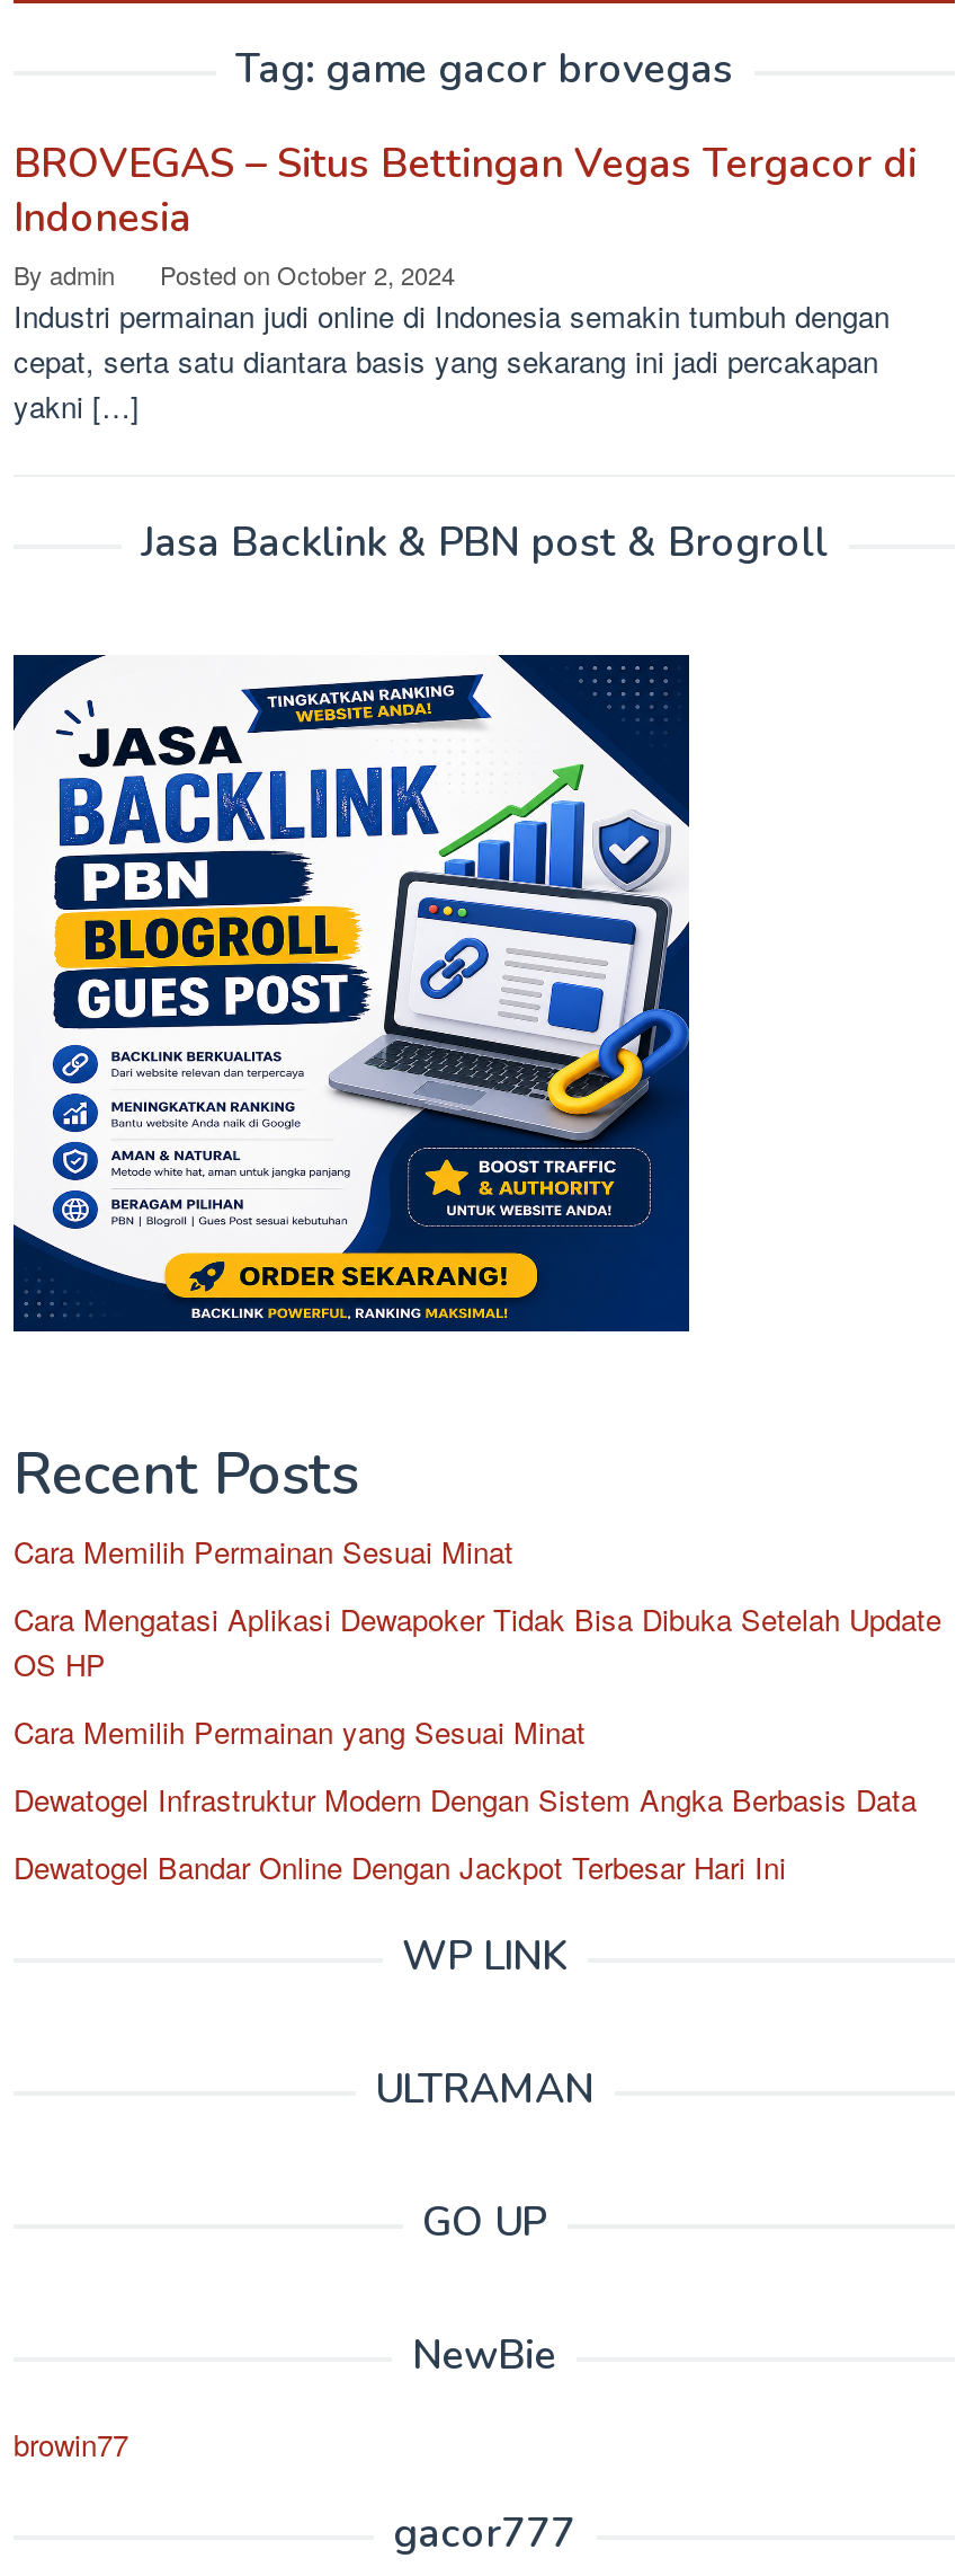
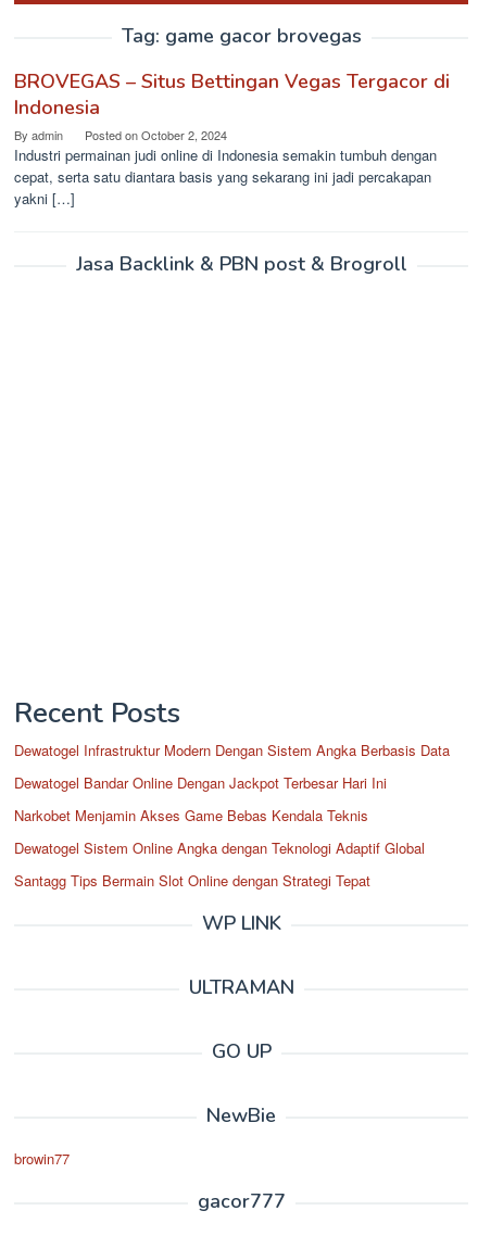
[11,653,691,1334] [image] -> none
[14,1530,941,1753] Cara Memilih Permainan Sesuai Minat | Cara Mengatasi Aplikasi Dewapoker Tidak Bisa Dibuka Setelah Update | OS HP | Cara Memilih Permainan yang Sesuai Minat -> none
moved [14,1778,917,1888] -> [14,740,450,793]: Dewatogel Infrastruktur Modern Dengan Sistem Angka Berbasis Data | Dewatogel Bandar Online Dengan Jackpot Terbesar Hari Ini
none -> [14,805,425,891] Narkobet Menjamin Akses Game Bebas Kendala Teknis | Dewatogel Sistem Online Angka dengan Teknologi Adaptif Global | Santagg Tips Bermain Slot Online dengan Strategi Tepat

